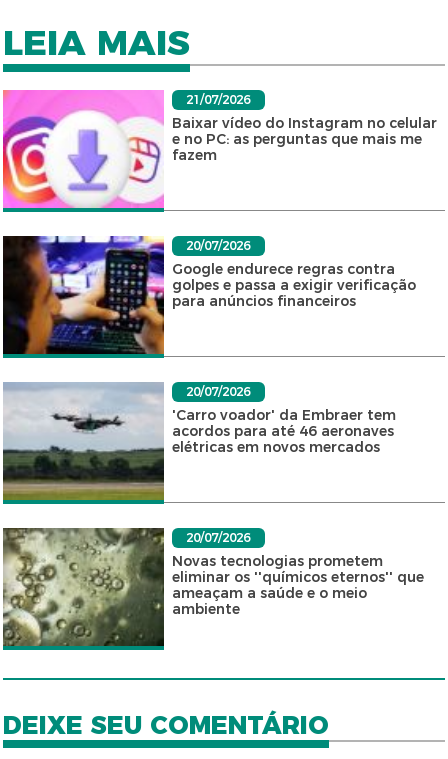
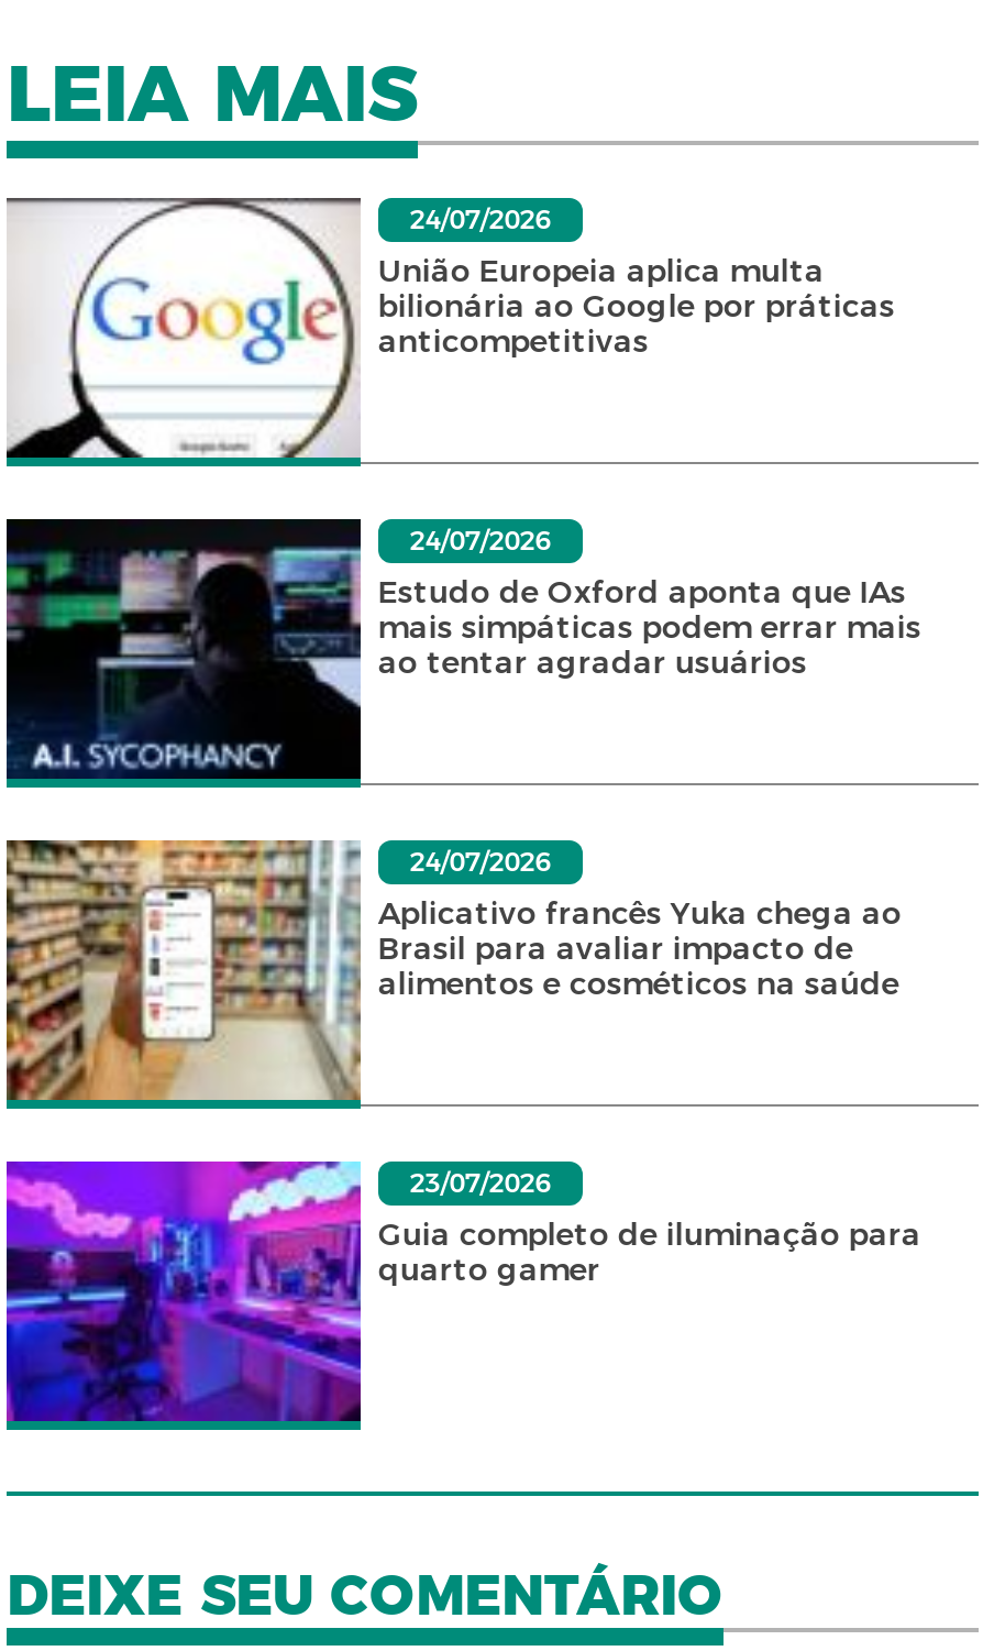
[3,89,437,209] [image] | 21/07/2026 | Baixar vídeo do Instagram no celular | e no PC: as perguntas que mais me | fazem -> [7,196,895,460] [image] | 24/07/2026 | União Europeia aplica multa | bilionária ao Google por práticas | anticompetitivas
[3,235,416,355] [image] | 20/07/2026 | Google endurece regras contra | golpes e passa a exigir verificação | para anúncios financeiros -> [7,517,921,781] [image] | 24/07/2026 | Estudo de Oxford aponta que IAs | mais simpáticas podem errar mais | ao tentar agradar usuários
[3,382,396,500] [image] | 20/07/2026 | 'Carro voador' da Embraer tem | acordos para até 46 aeronaves | elétricas em novos mercados -> [7,838,901,1102] [image] | 24/07/2026 | Aplicativo francês Yuka chega ao | Brasil para avaliar impacto de | alimentos e cosméticos na saúde
[3,527,424,647] [image] | 20/07/2026 | Novas tecnologias prometem | eliminar os ''químicos eternos'' que | ameaçam a saúde e o meio | ambiente -> [7,1159,921,1423] [image] | 23/07/2026 | Guia completo de iluminação para | quarto gamer

